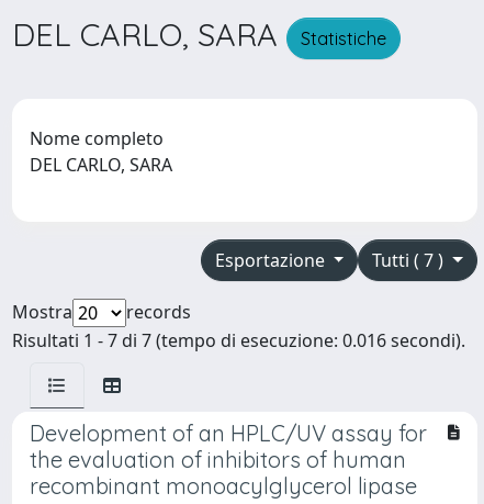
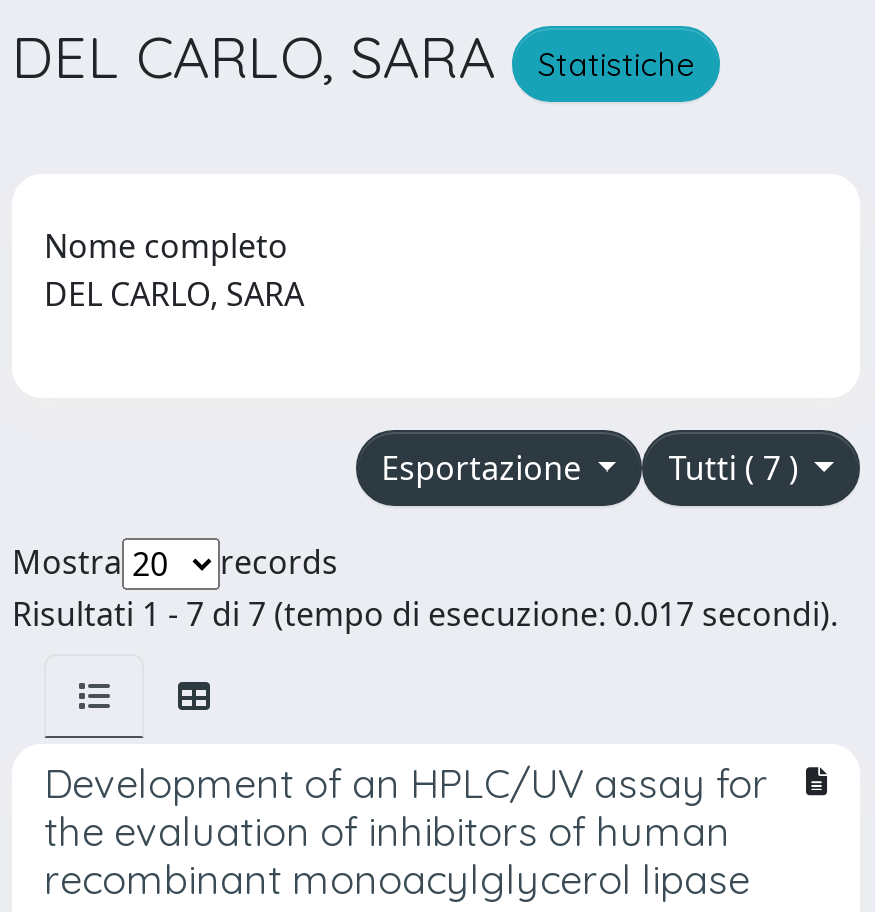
[12,328,465,352] Risultati 1 - 7 di 7 (tempo di esecuzione: 0.016 secondi). -> [12,592,838,636] Risultati 1 - 7 di 7 (tempo di esecuzione: 0.017 secondi).

